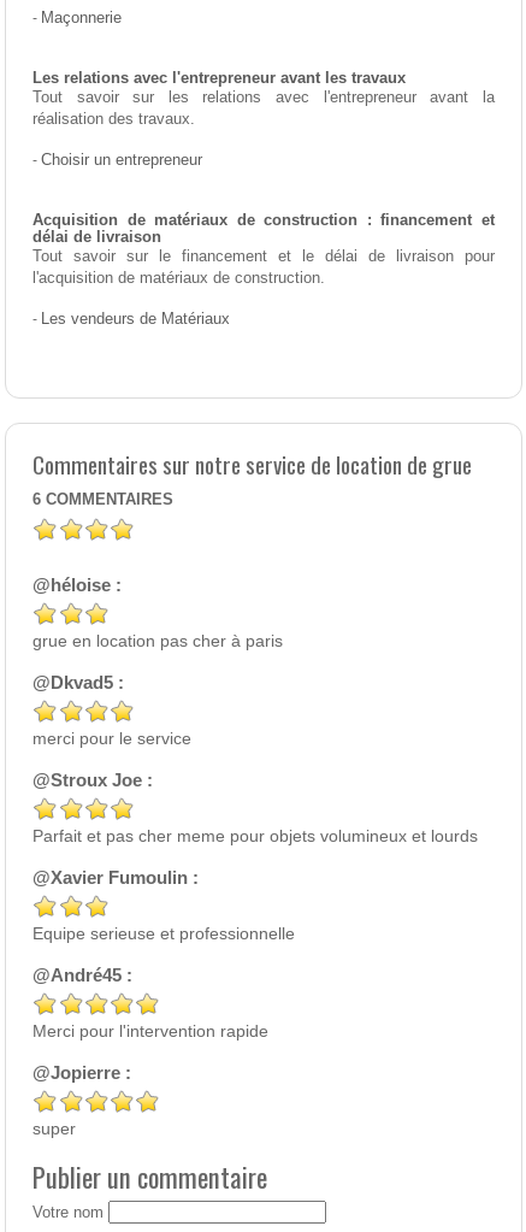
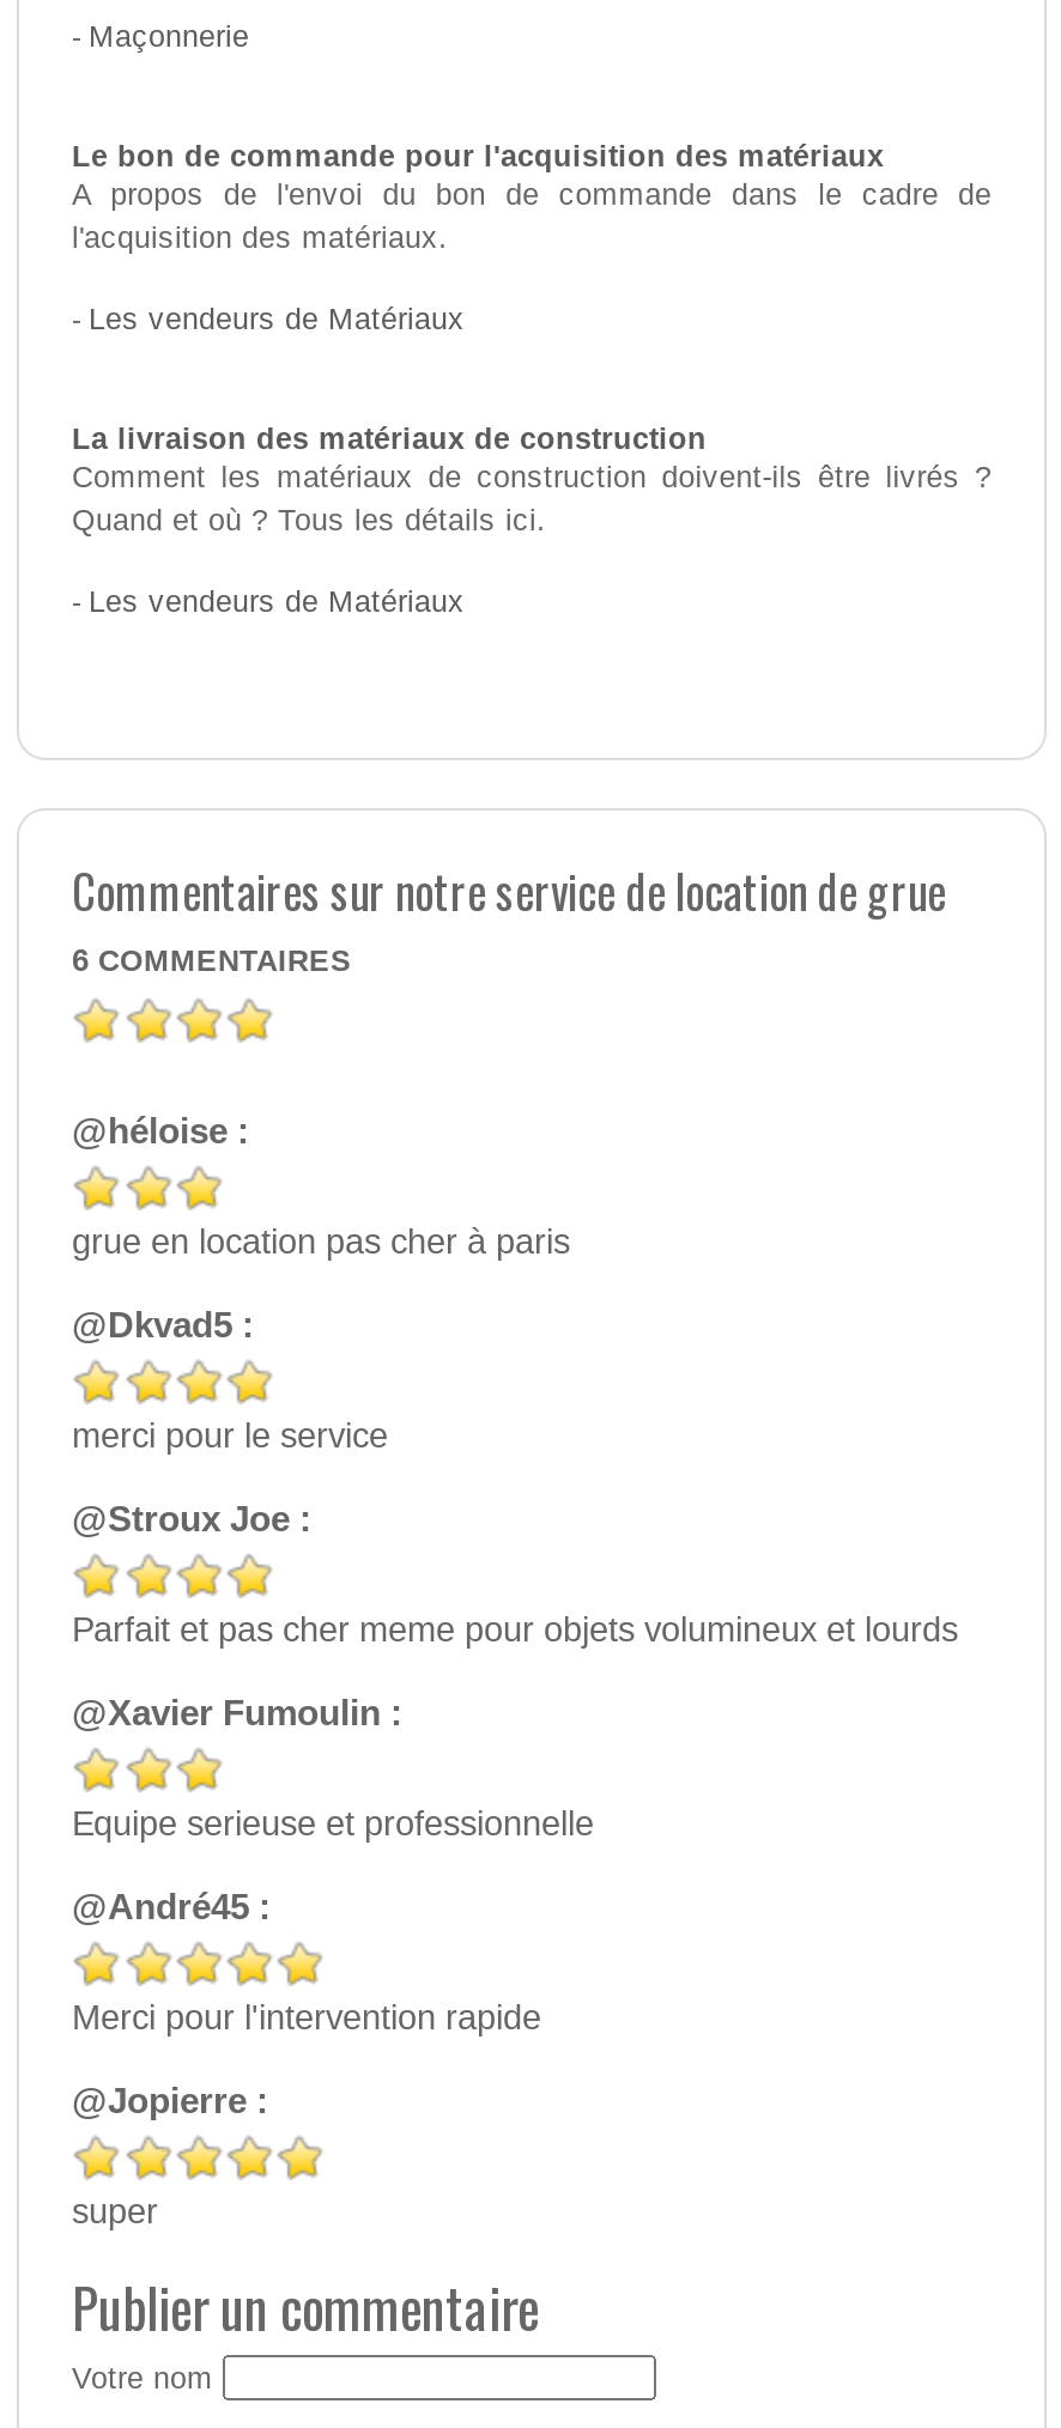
[32,70,495,128] Les relations avec l'entrepreneur avant les travaux | Tout savoir sur les relations avec l'entrepreneur avant la | réalisation des travaux. -> [72,141,992,256] Le bon de commande pour l'acquisition des matériaux | A propos de l'envoi du bon de commande dans le cadre de | l'acquisition des matériaux.
[32,152,202,169] - Choisir un entrepreneur -> [72,304,465,338] - Les vendeurs de Matériaux
[32,213,495,287] Acquisition de matériaux de construction : financement et | délai de livraison | Tout savoir sur le financement et le délai de livraison pour | l'acquisition de matériaux de construction. -> [72,424,992,539] La livraison des matériaux de construction | Comment les matériaux de construction doivent-ils être livrés ? | Quand et où ? Tous les détails ici.

